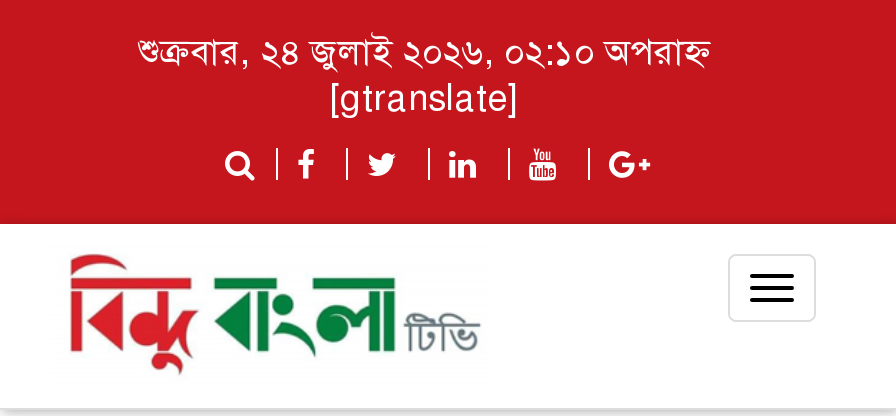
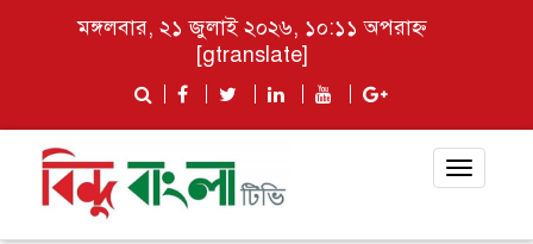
[138,30,710,74] শুক্রবার, ২৪ জুলাই ২০২৬, ০২:১০ অপরাহ্ন -> [77,14,427,40] মঙ্গলবার, ২১ জুলাই ২০২৬, ১০:১১ অপরাহ্ন

